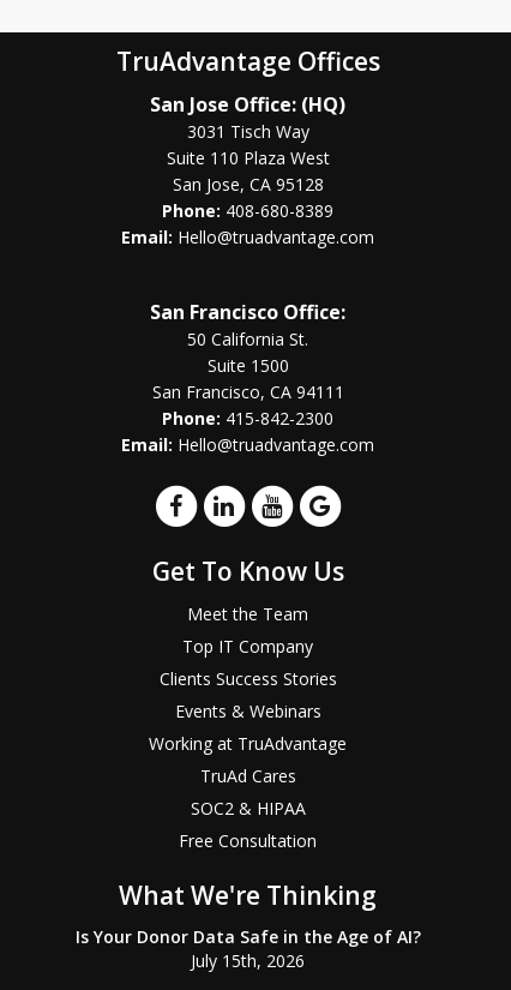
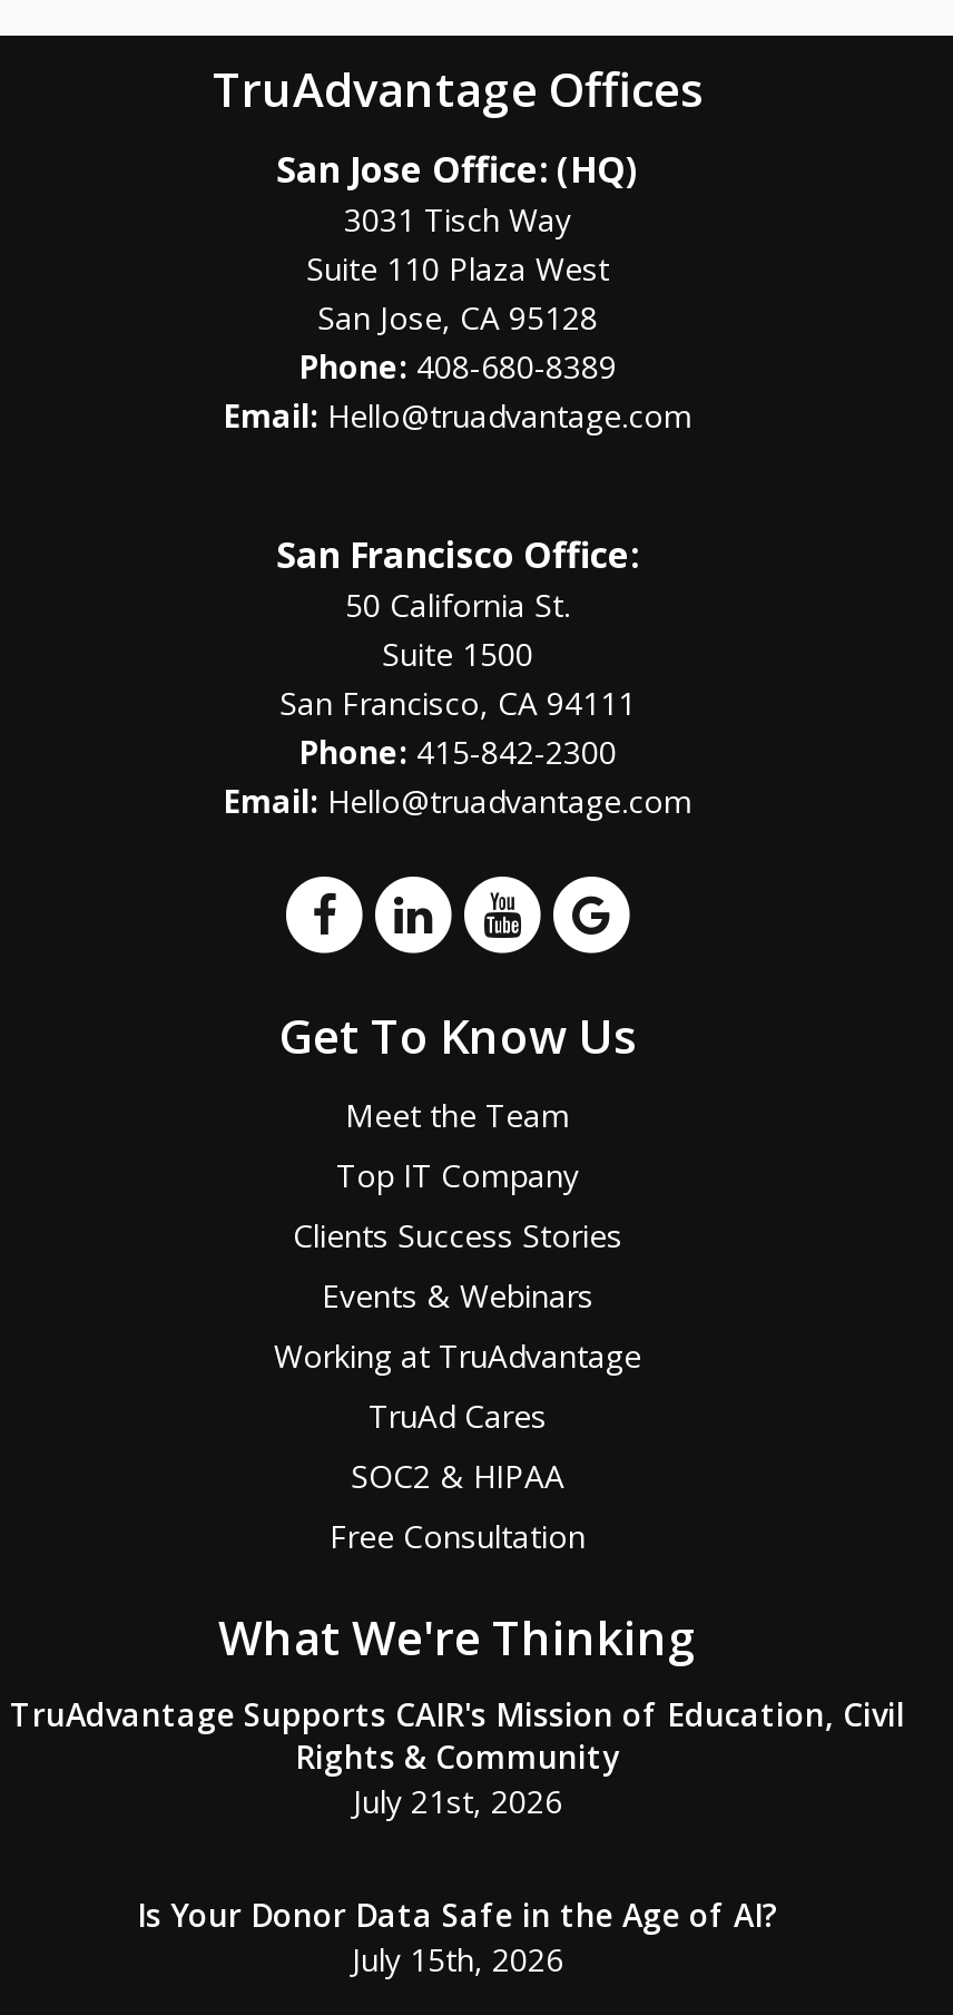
none -> [10,1693,905,1822] TruAdvantage Supports CAIR's Mission of Education, Civil | Rights & Community | July 21st, 2026

